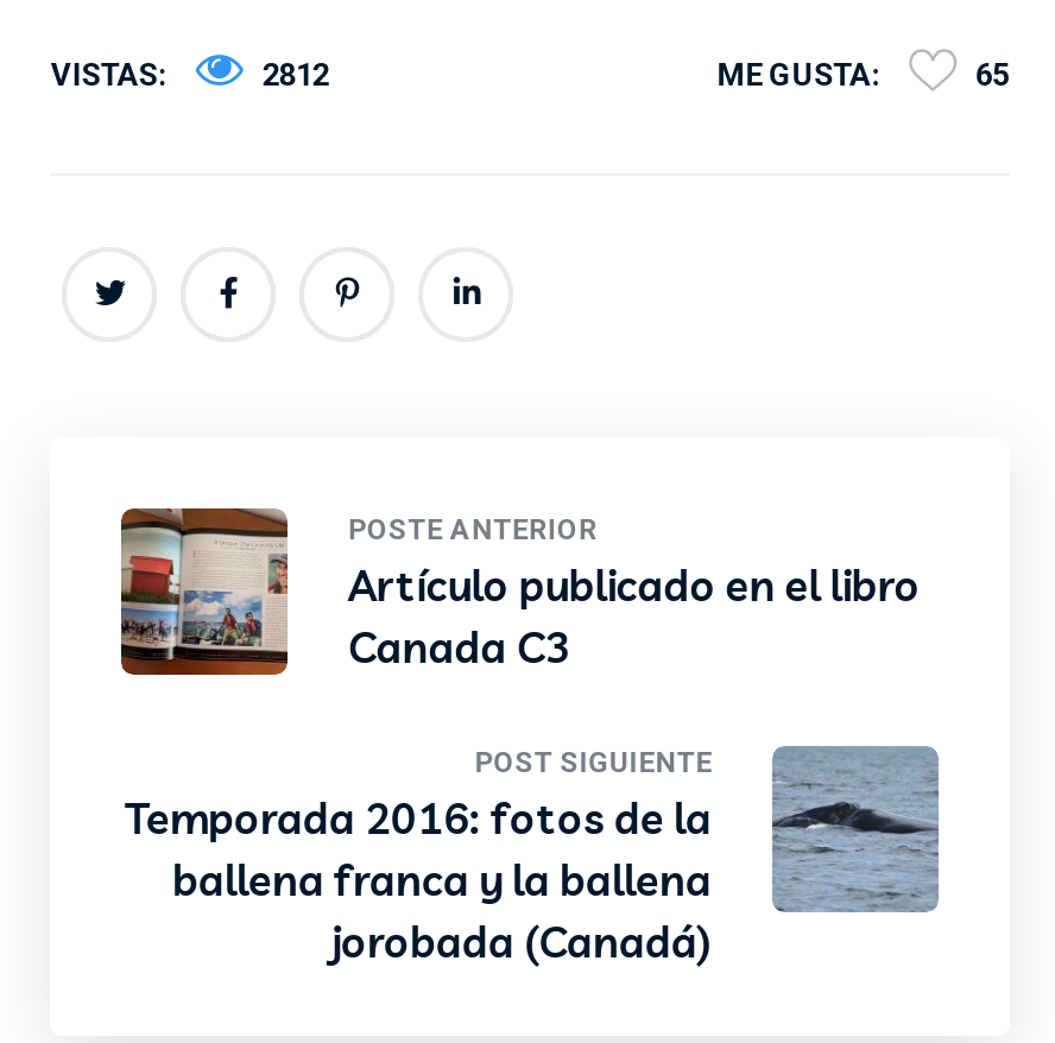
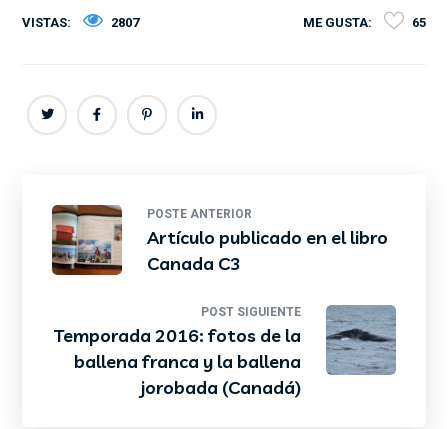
[262,57,329,93] 2812 -> [111,15,139,30] 2807

